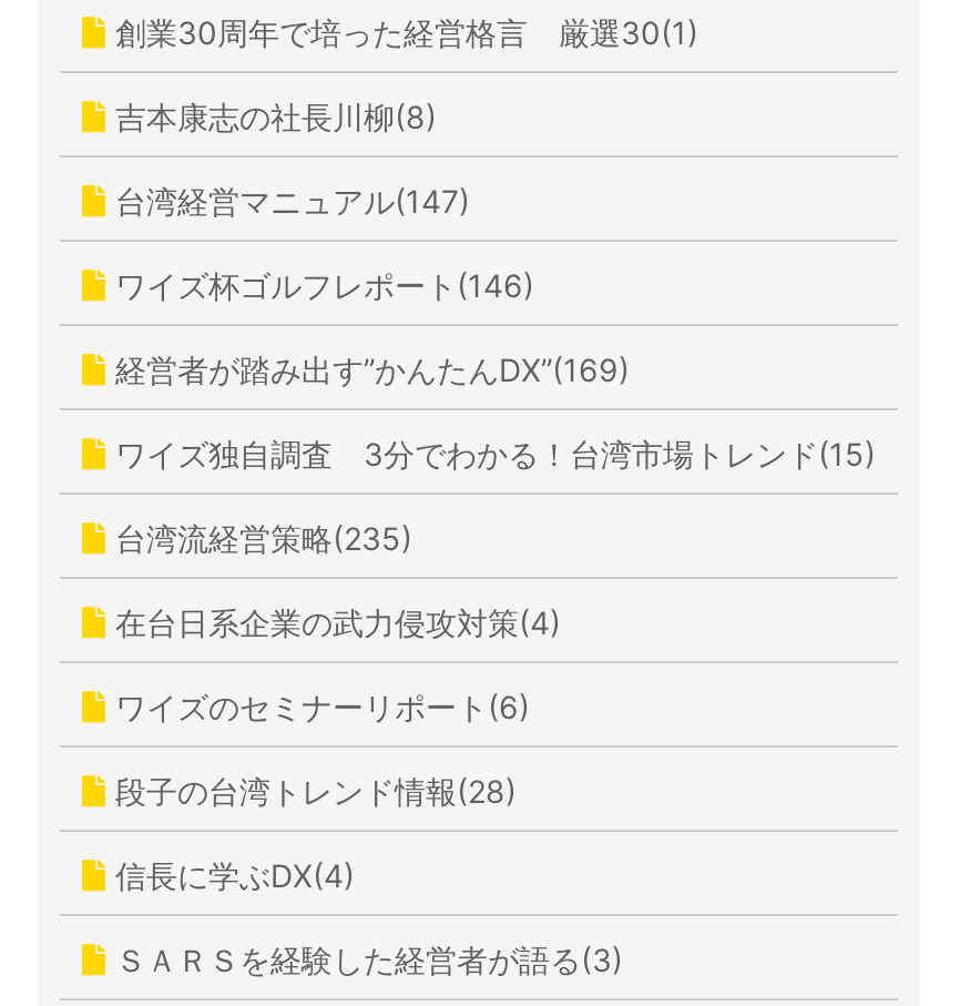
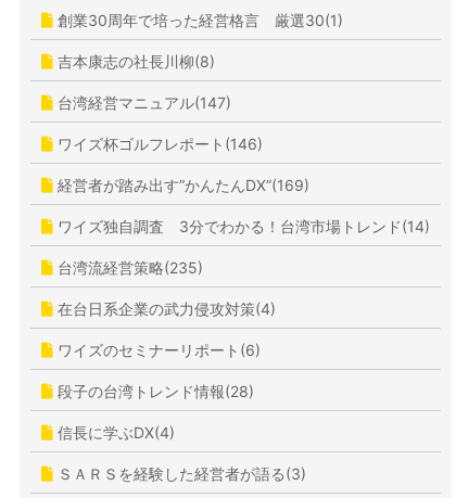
[106,435,876,472] ワイズ独自調査 3分でわかる！台湾市場トレンド(15) -> [53,217,430,235] ワイズ独自調査 3分でわかる！台湾市場トレンド(14)

